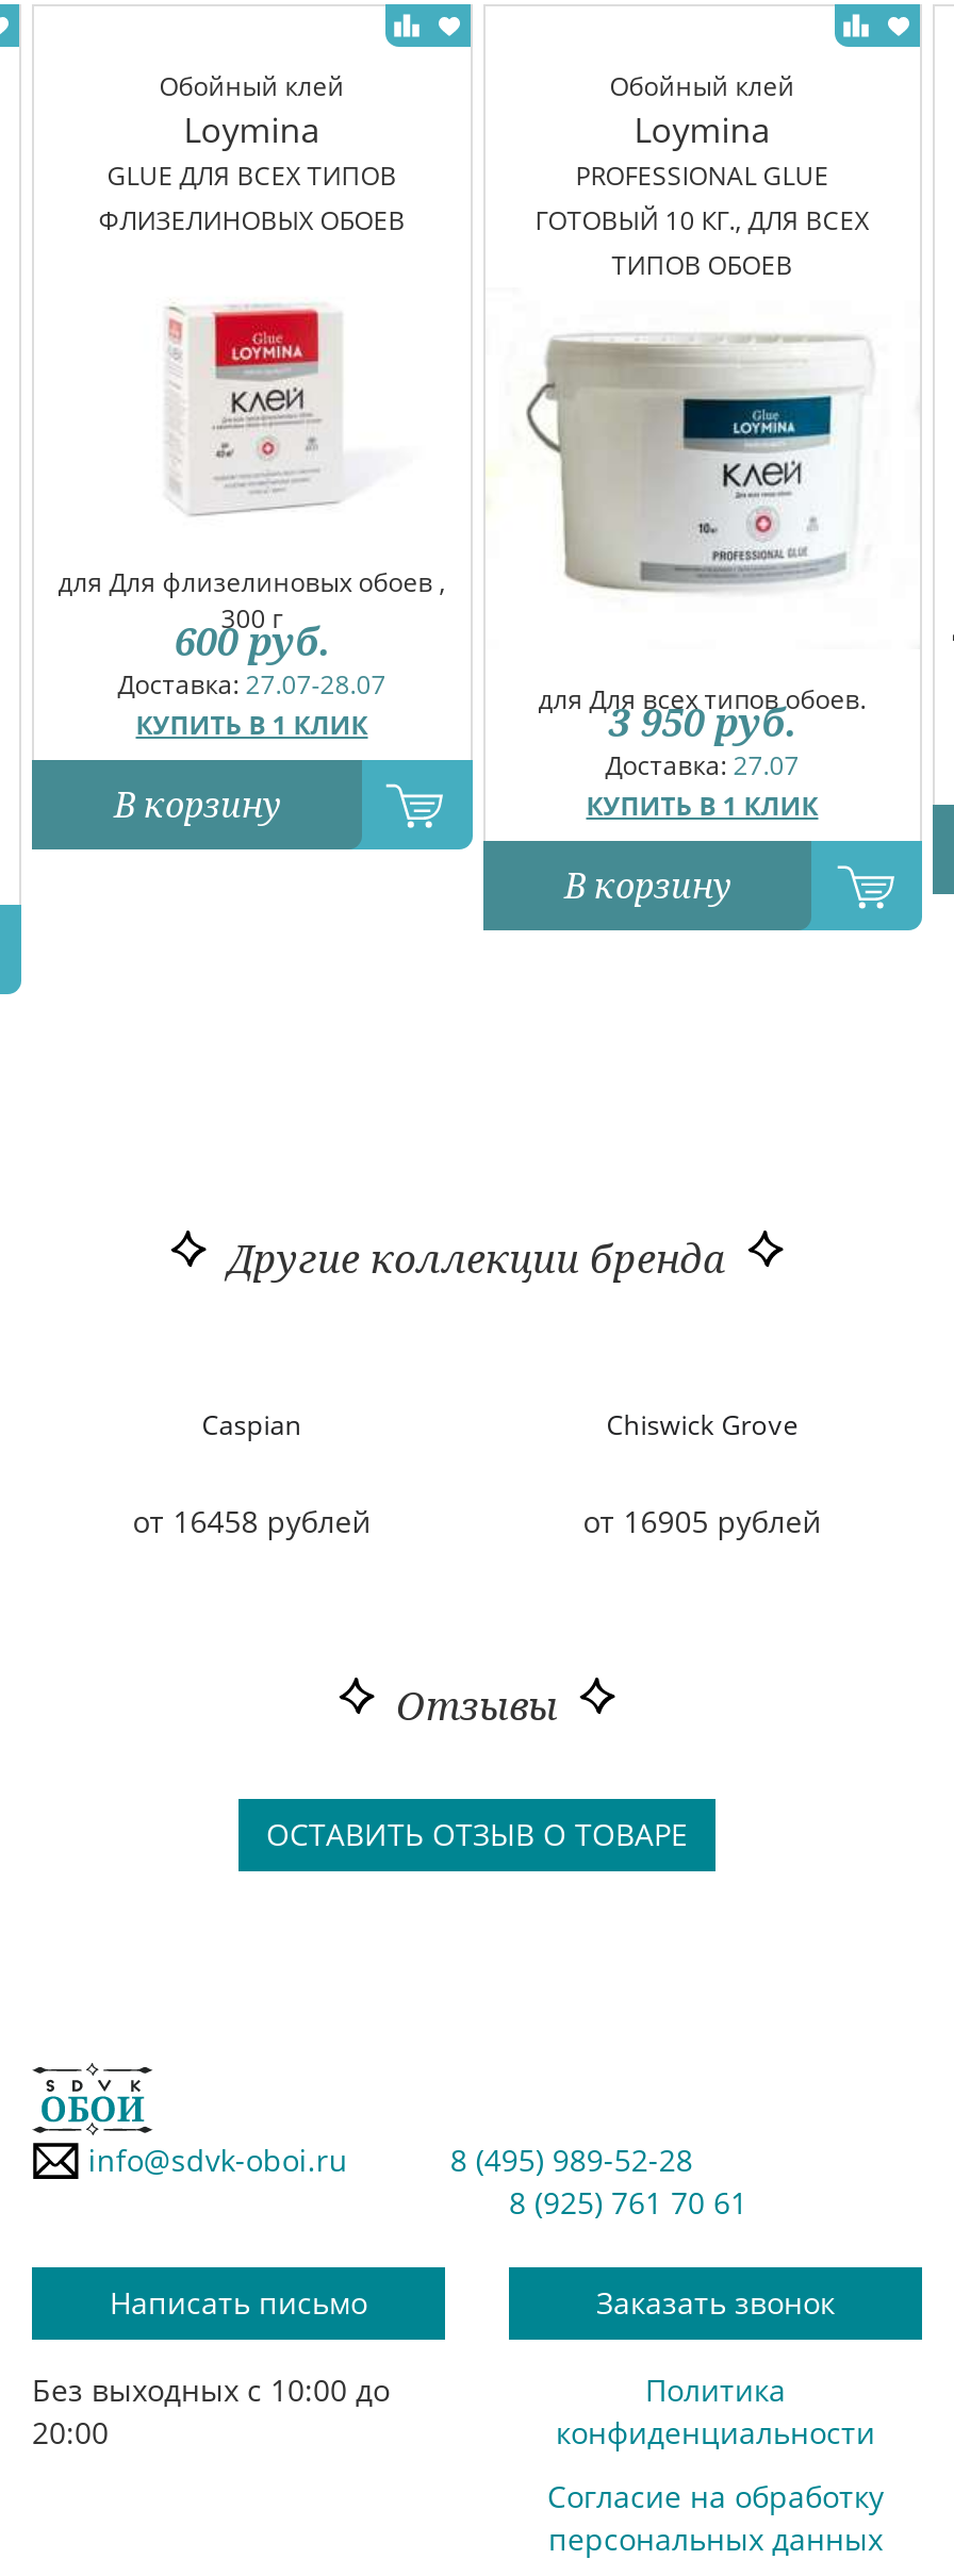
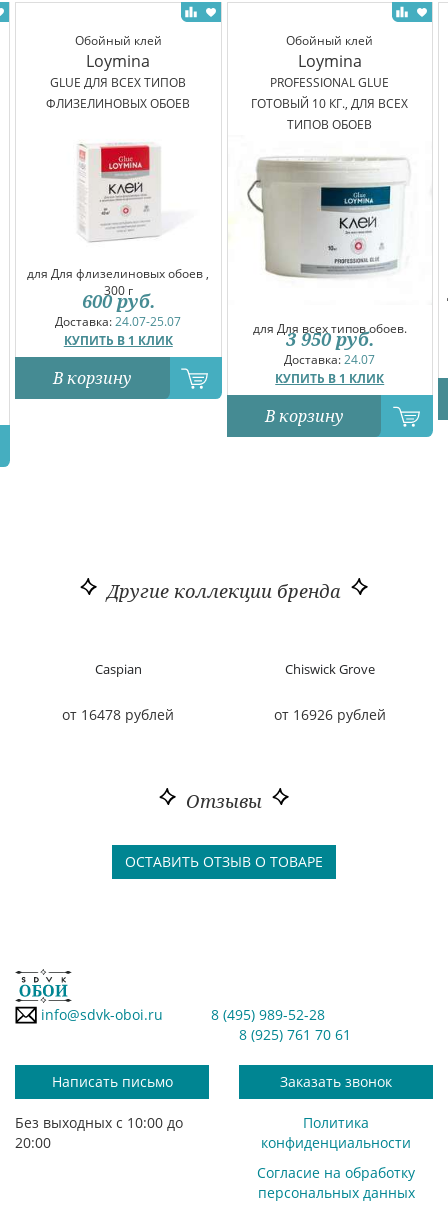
[118,666,386,702] Доставка: 27.07-28.07 -> [55,313,181,330] Доставка: 24.07-25.07
[605,747,799,783] Доставка: 27.07 -> [284,351,375,368] Доставка: 24.07
[132,1502,371,1542] от 16458 рублей -> [62,705,174,724] от 16478 рублей
[583,1502,822,1542] от 16905 рублей -> [274,705,386,724] от 16926 рублей

